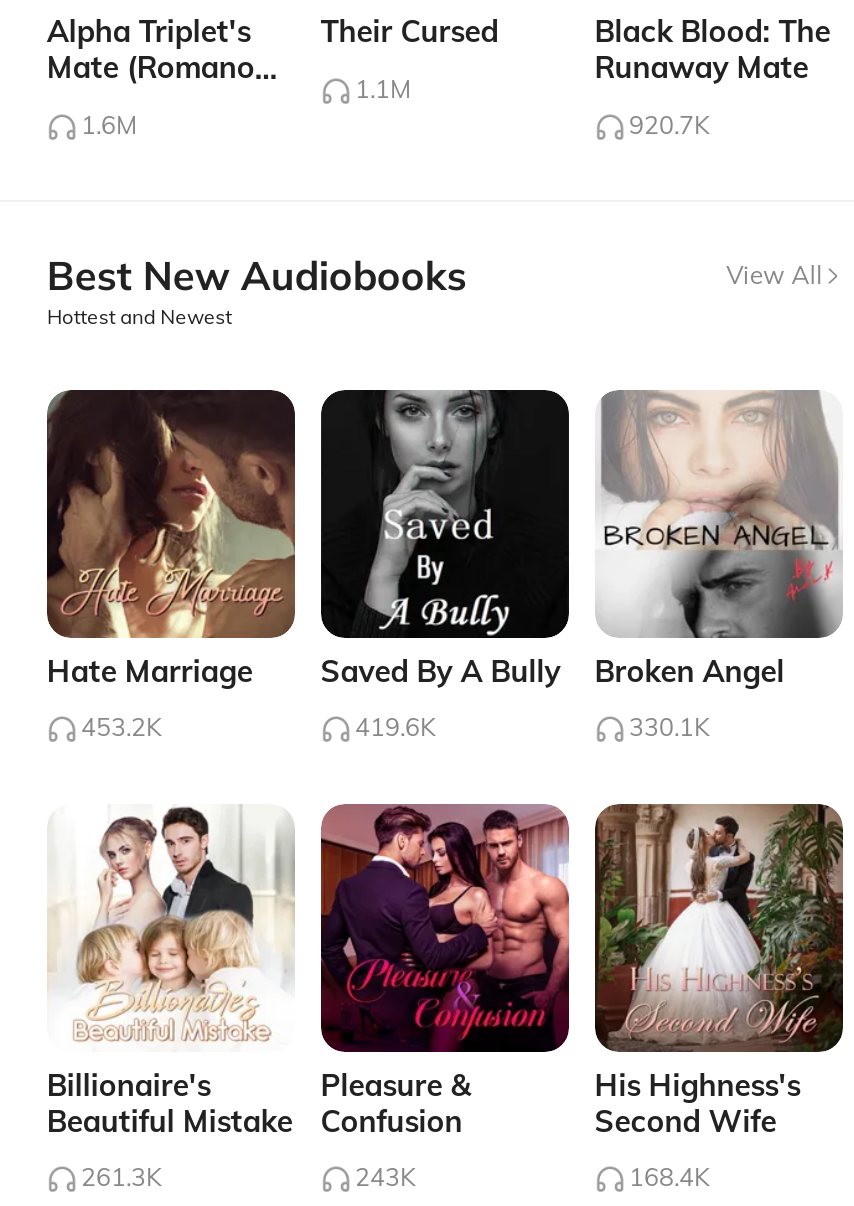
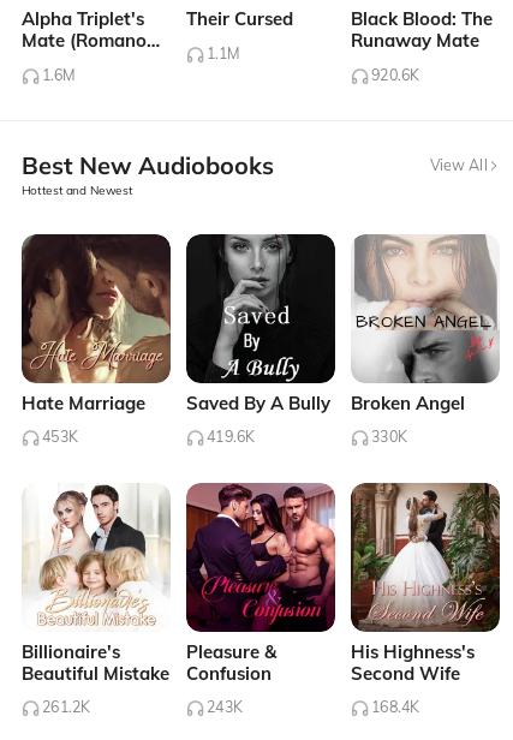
[629,109,709,140] 920.7K -> [371,65,419,84] 920.6K
[82,712,162,744] 453.2K -> [42,428,78,447] 453K
[629,712,709,744] 330.1K -> [371,428,407,447] 330K
[82,1162,162,1194] 261.3K -> [42,698,90,717] 261.2K

